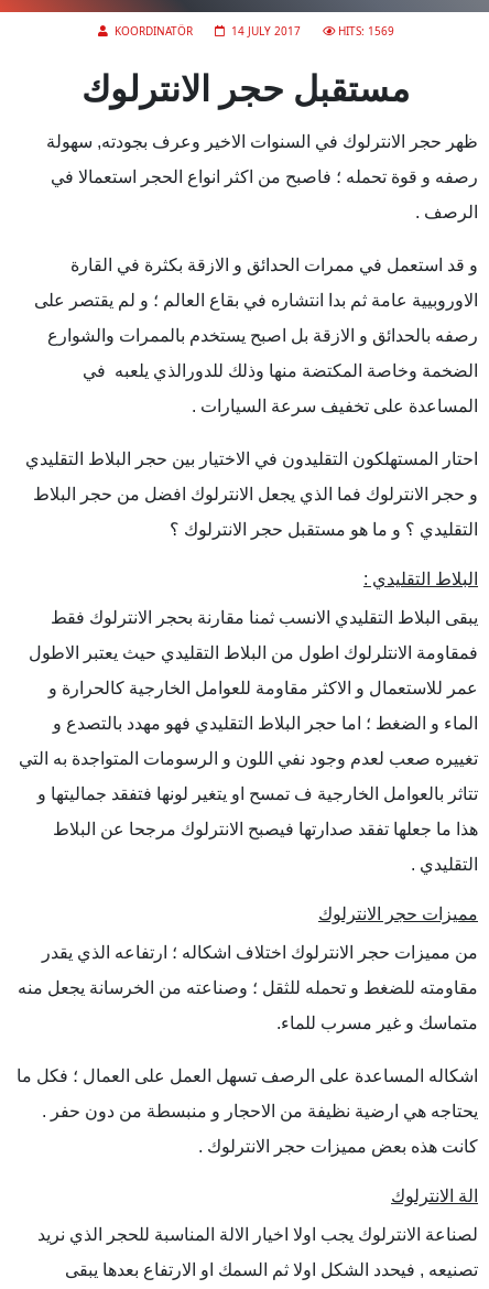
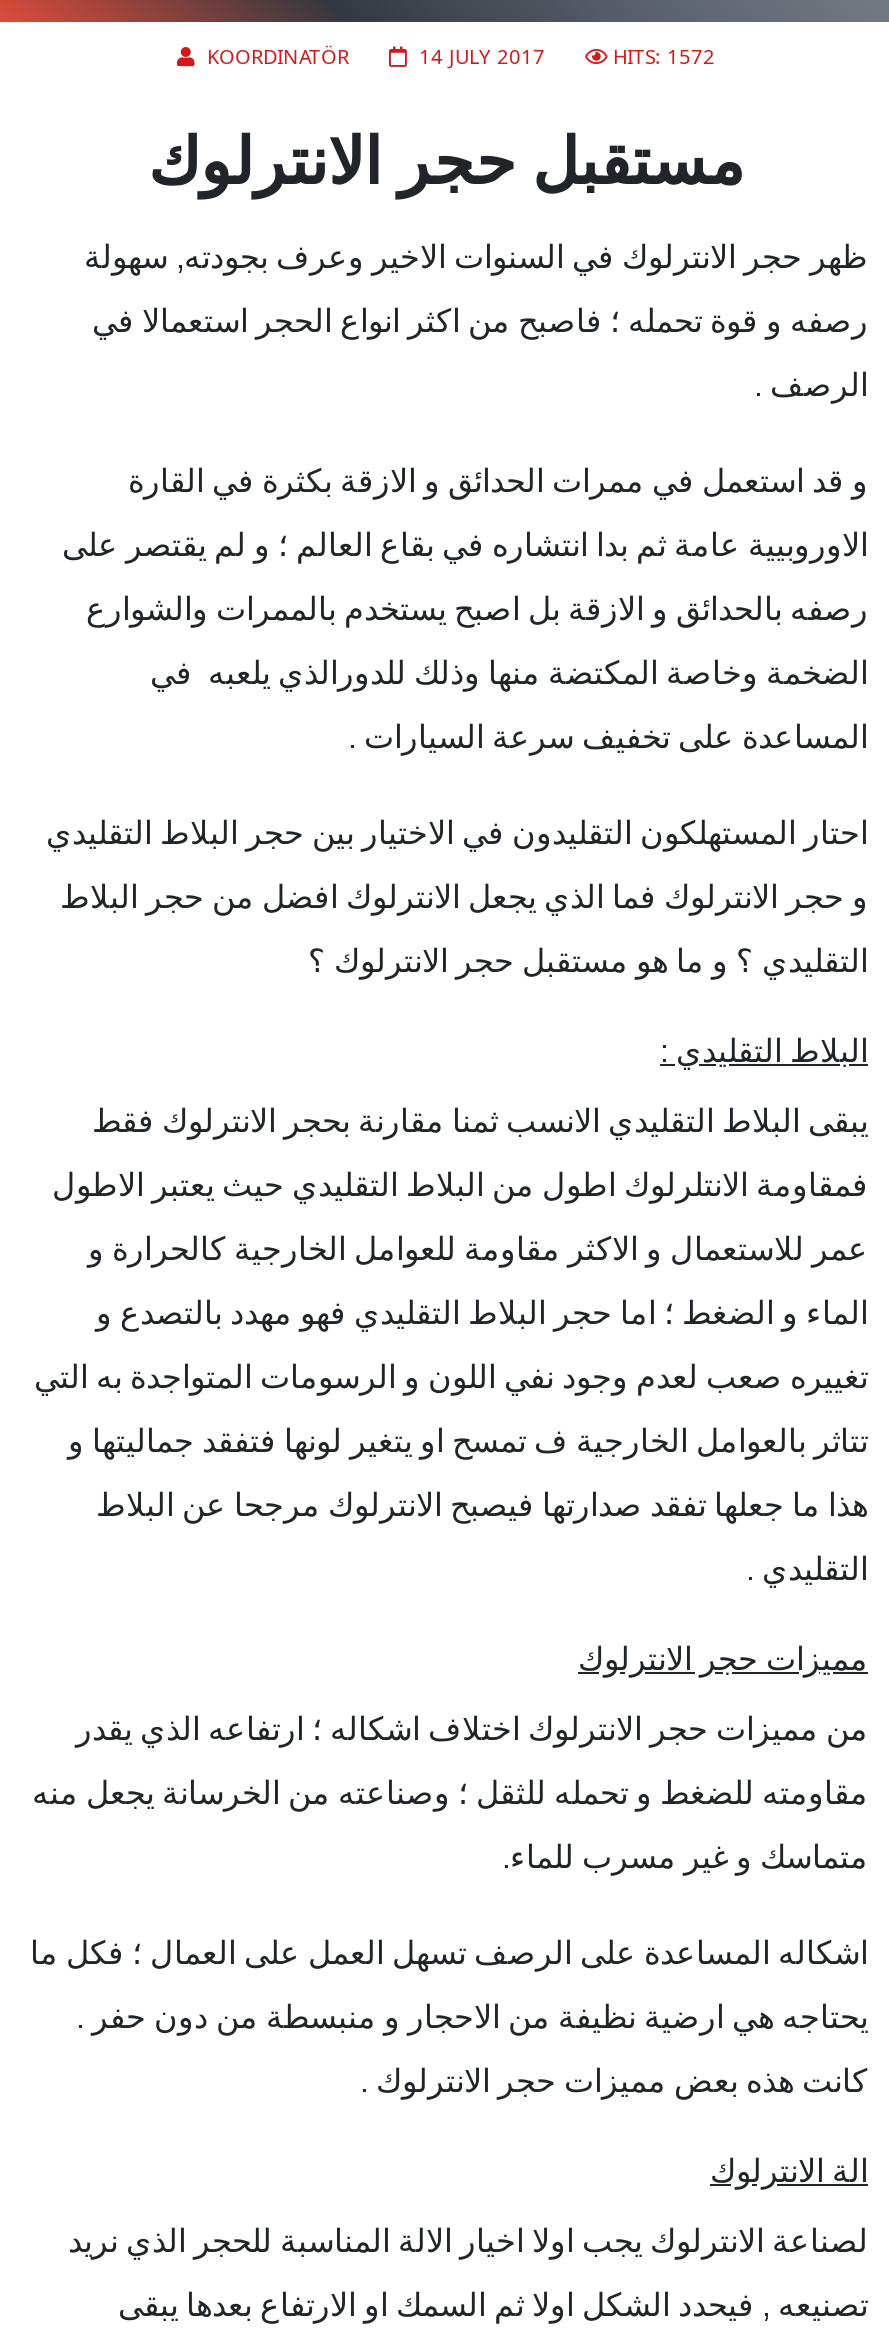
[338,23,394,39] HITS: 1569 -> [613,42,715,70] HITS: 1572

